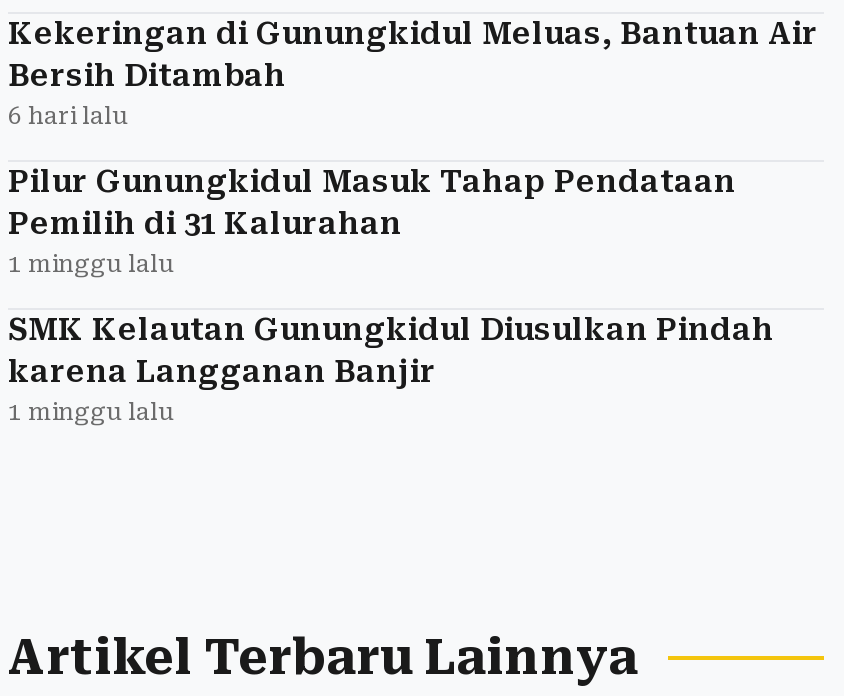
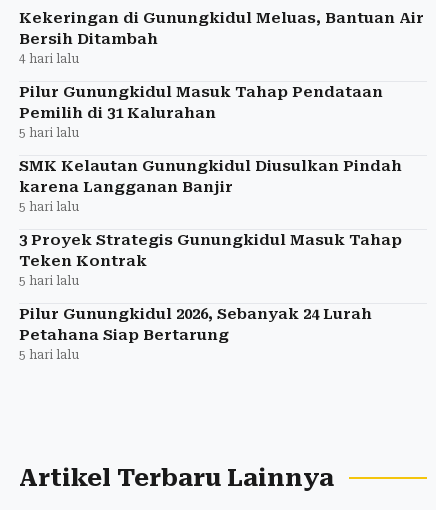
[8,101,128,129] 6 hari lalu -> [19,51,79,65] 4 hari lalu
[8,249,174,277] 1 minggu lalu -> [19,125,79,139] 5 hari lalu
[8,397,174,425] 1 minggu lalu -> [19,199,402,361] 5 hari lalu | 3 Proyek Strategis Gunungkidul Masuk Tahap | Teken Kontrak | 5 hari lalu | Pilur Gunungkidul 2026, Sebanyak 24 Lurah | Petahana Siap Bertarung | 5 hari lalu

